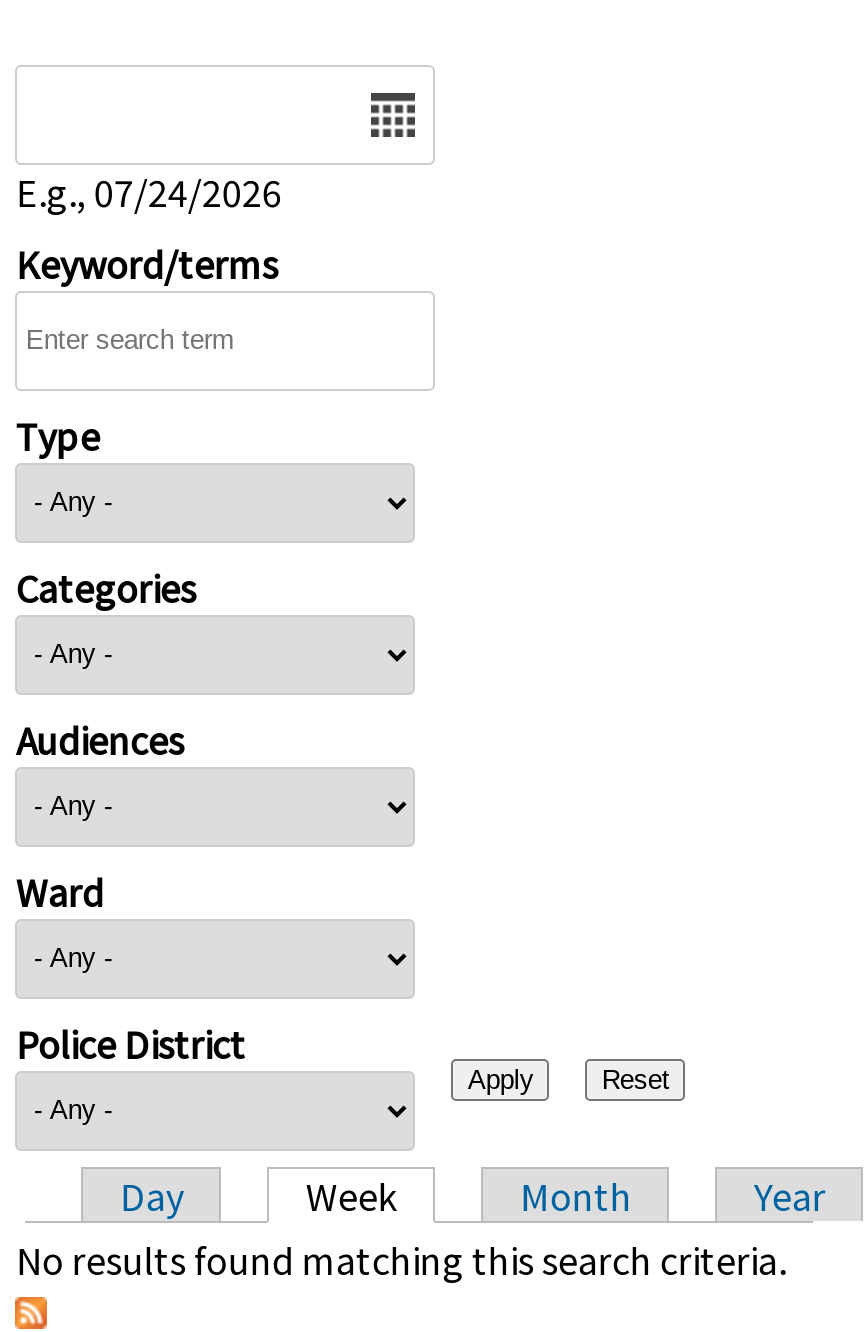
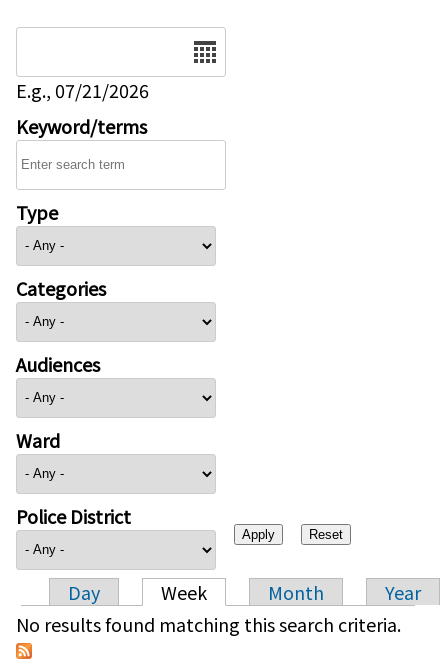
[16,164,282,216] E.g., 07/24/2026 -> [16,76,149,102] E.g., 07/21/2026

